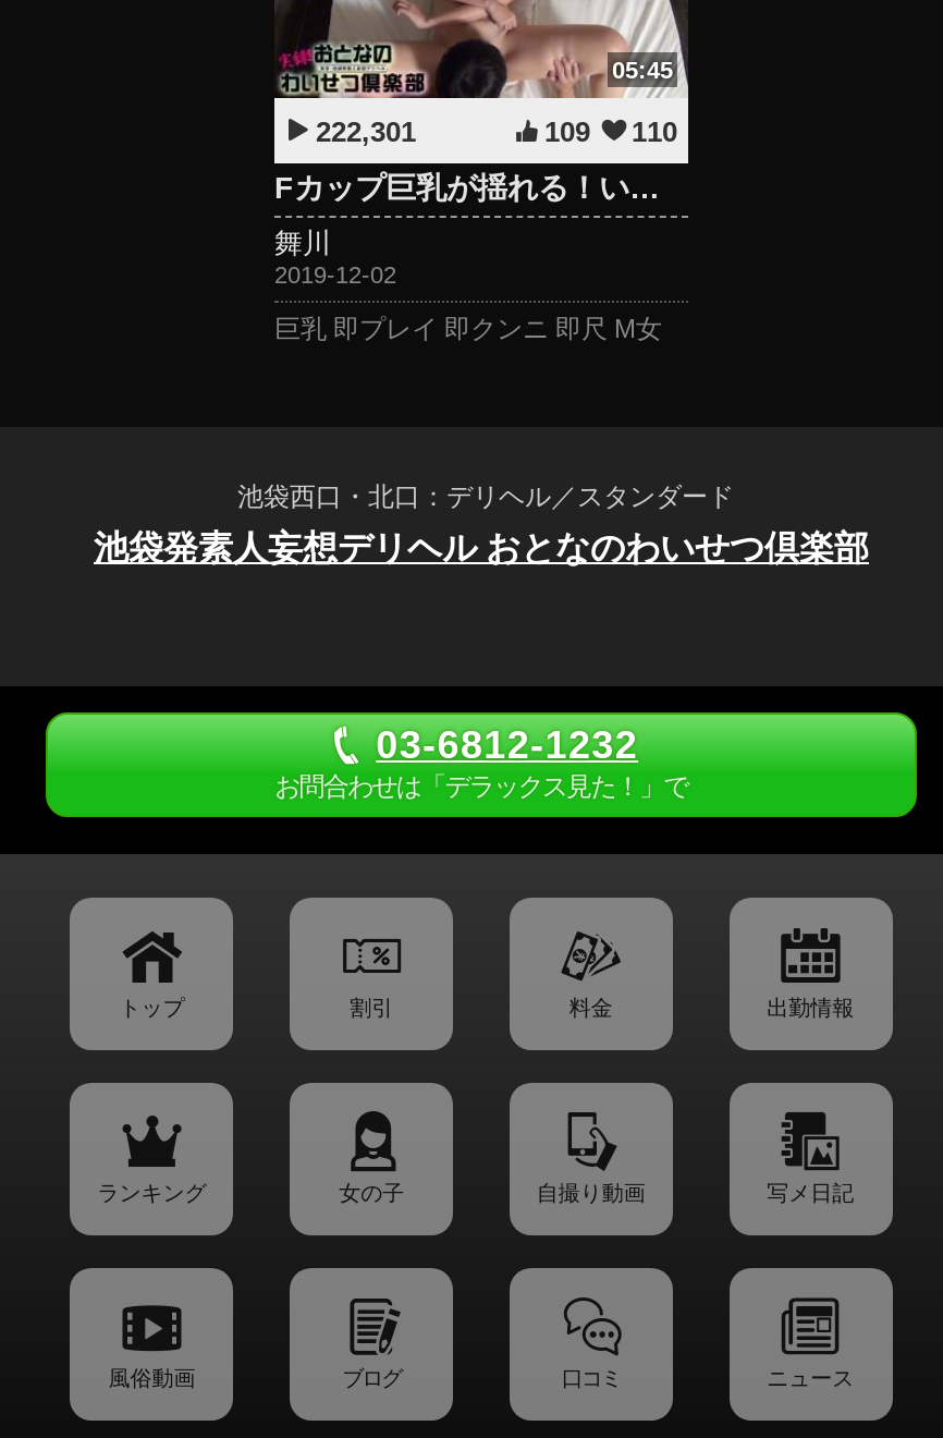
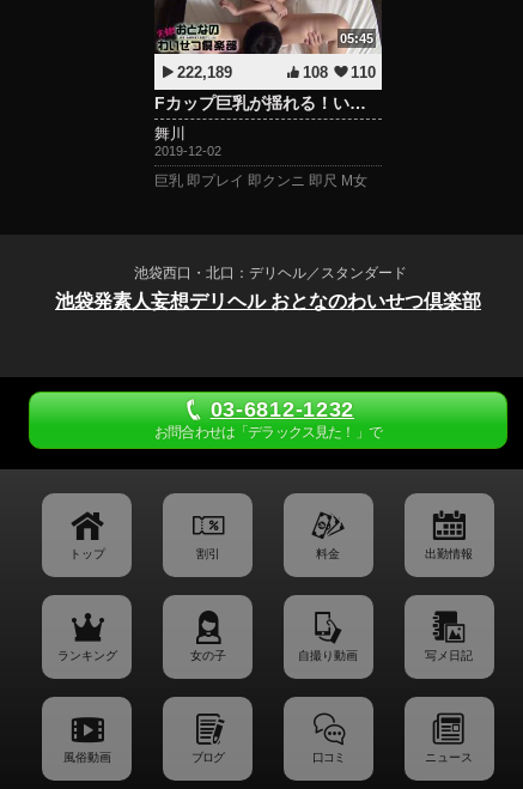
[316,115,416,148] 222,301 -> [177,63,232,81] 222,189
[544,115,677,148] 109 110 -> [303,63,376,81] 108 110

